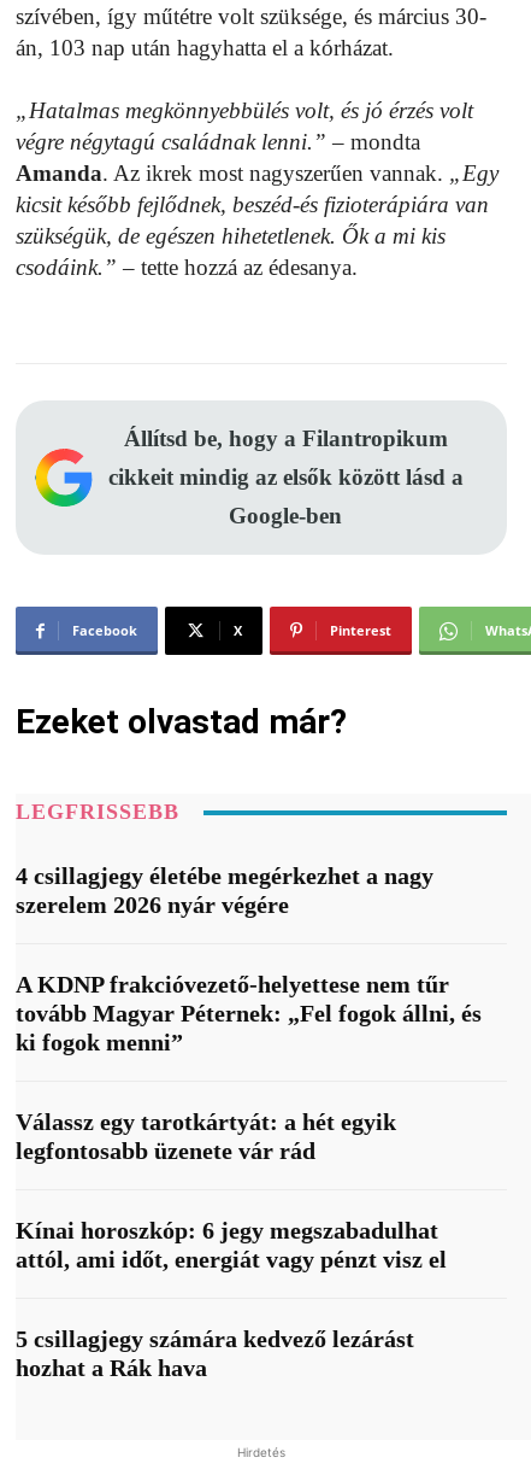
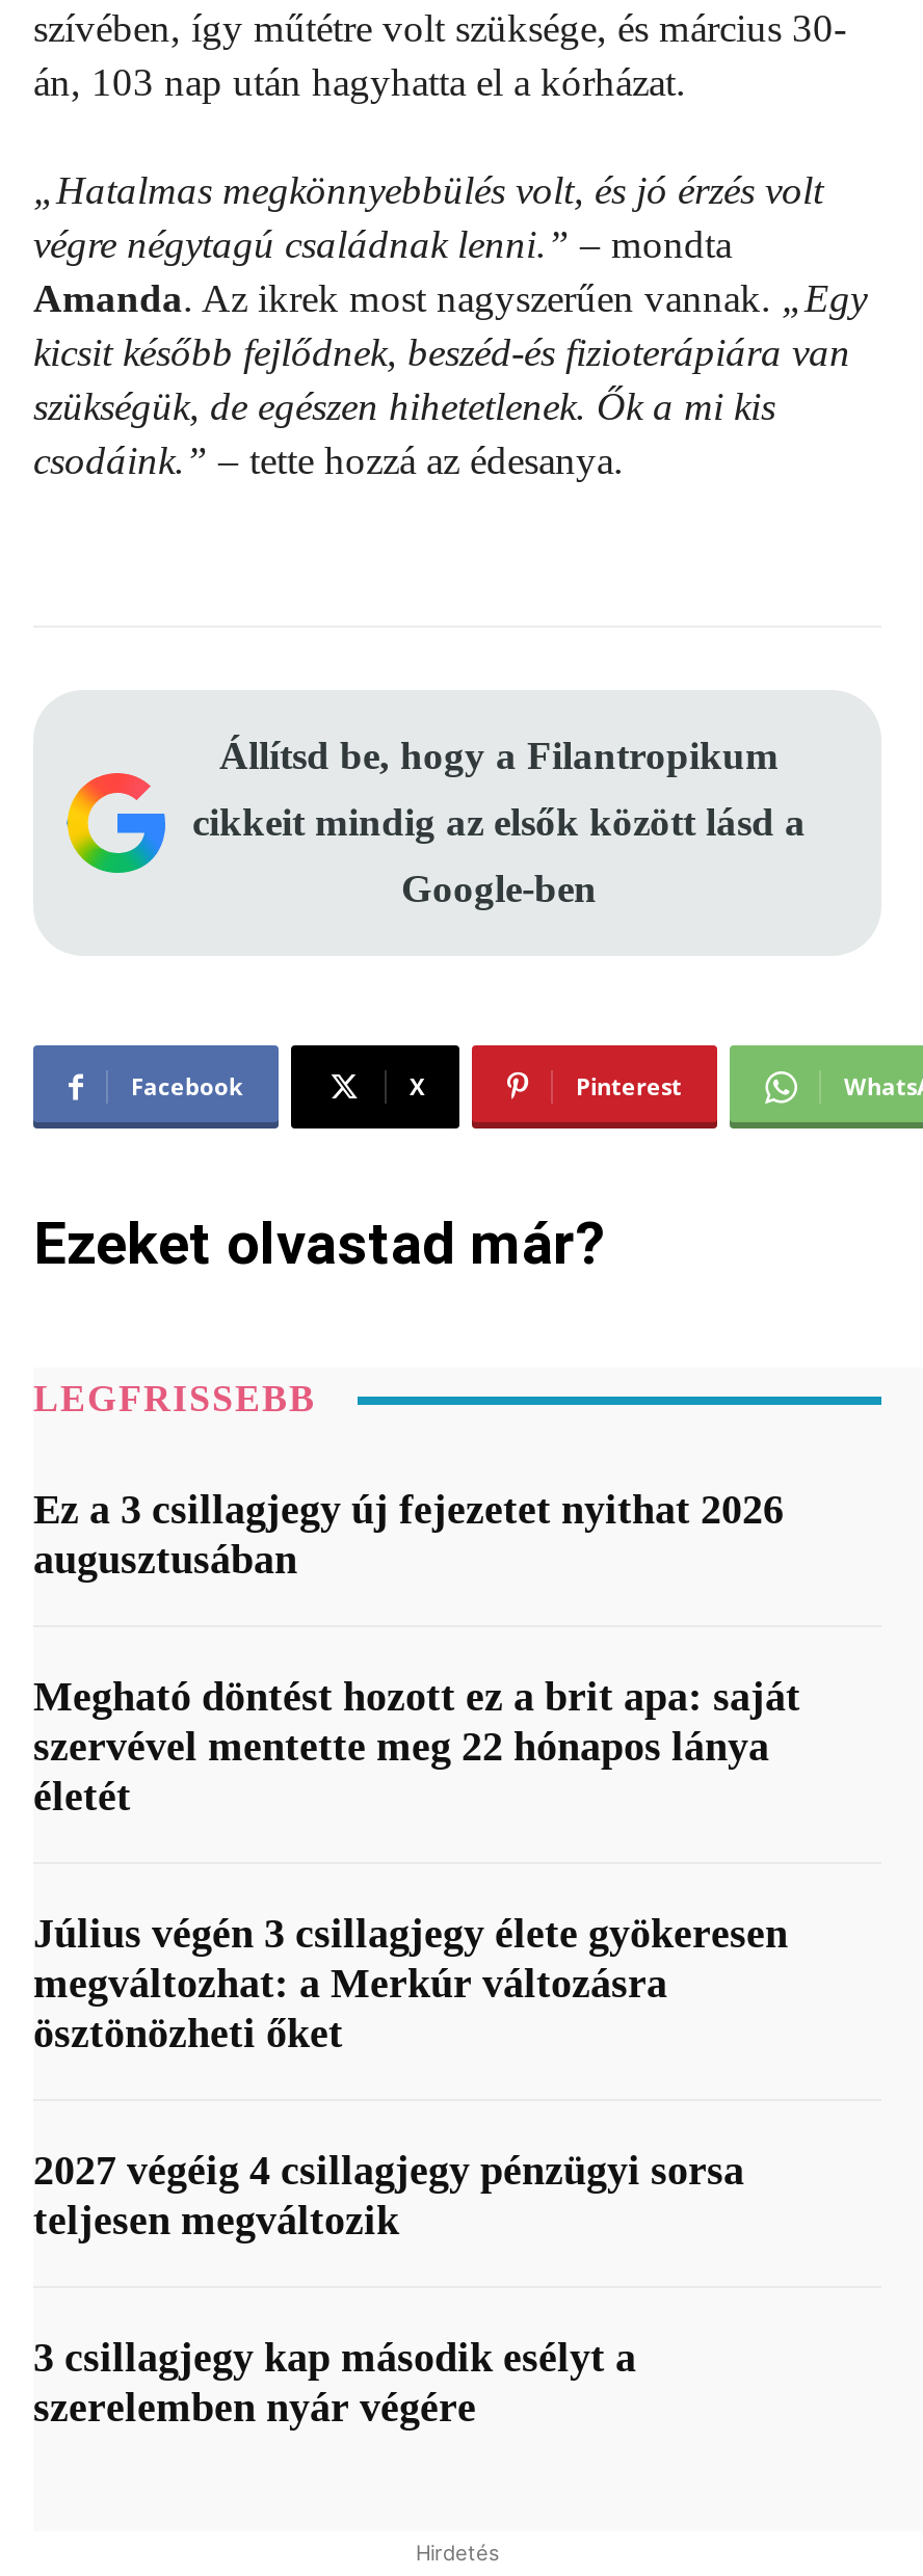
[16,863,433,918] 4 csillagjegy életébe megérkezhet a nagy | szerelem 2026 nyár végére -> [33,1486,784,1582] Ez a 3 csillagjegy új fejezetet nyithat 2026 | augusztusában
[16,971,482,1056] A KDNP frakcióvezető-helyettese nem tűr | tovább Magyar Péternek: „Fel fogok állni, és | ki fogok menni” -> [33,1673,800,1819] Megható döntést hozott ez a brit apa: saját | szervével mentette meg 22 hónapos lánya | életét
[16,1109,396,1164] Válassz egy tarotkártyát: a hét egyik | legfontosabb üzenete vár rád -> [33,1910,788,2056] Július végén 3 csillagjegy élete gyökeresen | megváltozhat: a Merkúr változásra | ösztönözheti őket
[16,1217,447,1273] Kínai horoszkóp: 6 jegy megszabadulhat | attól, ami időt, energiát vagy pénzt visz el -> [33,2147,744,2243] 2027 végéig 4 csillagjegy pénzügyi sorsa | teljesen megváltozik
[16,1326,414,1381] 5 csillagjegy számára kedvező lezárást | hozhat a Rák hava -> [33,2334,636,2430] 3 csillagjegy kap második esélyt a | szerelemben nyár végére

